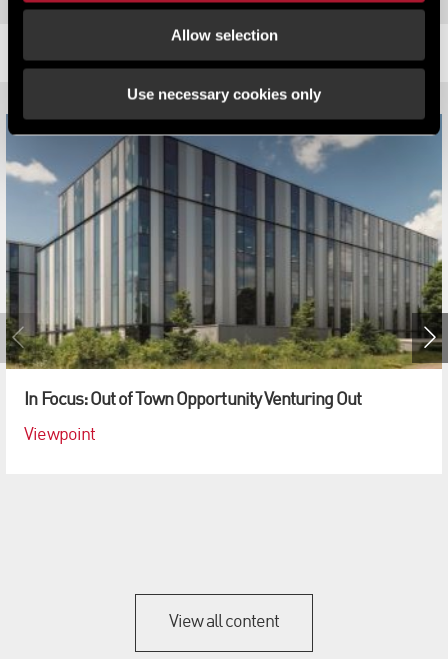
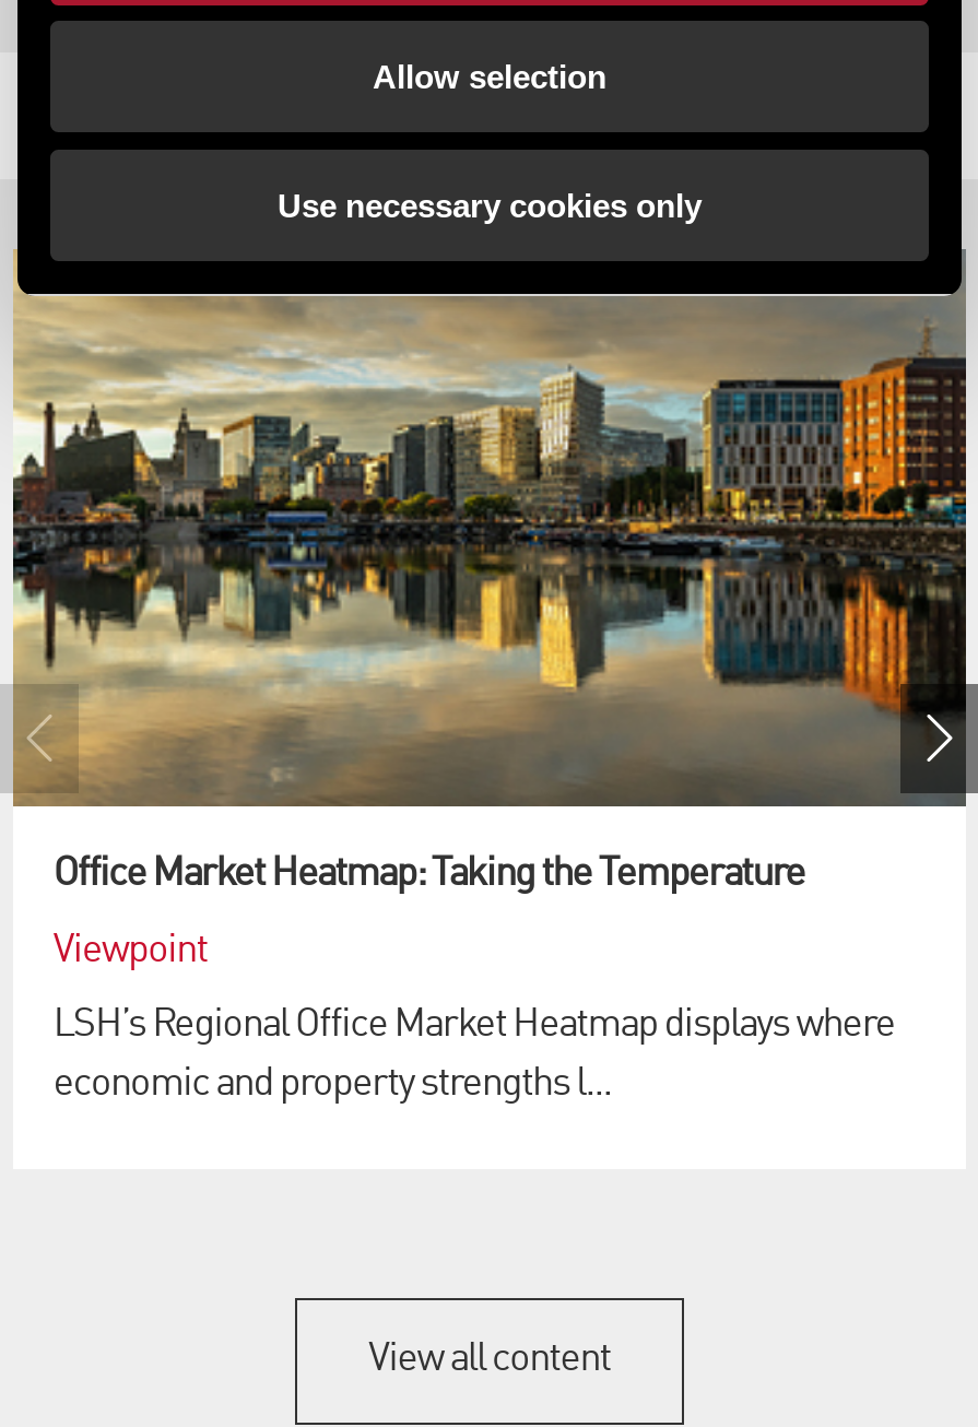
[5,114,443,409] [image] | In Focus: Out of Town Opportunity Venturing Out -> [11,251,968,895] [image] | Office Market Heatmap: Taking the Temperature
none -> [53,1005,895,1103] LSH’s Regional Office Market Heatmap displays where | economic and property strengths l...

